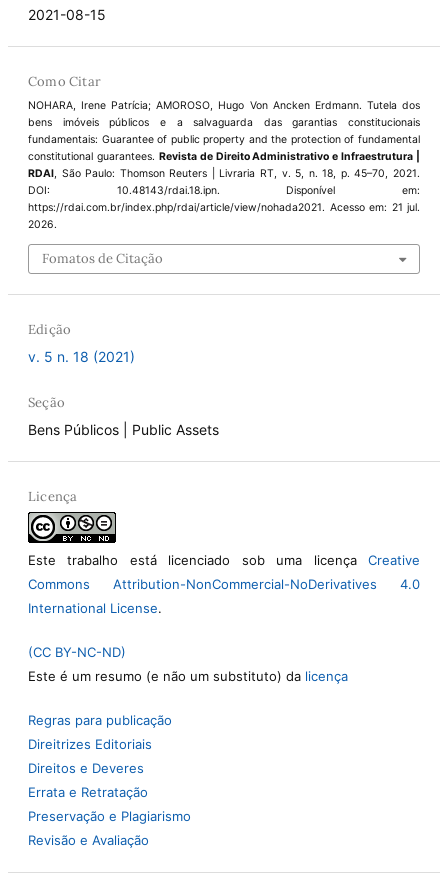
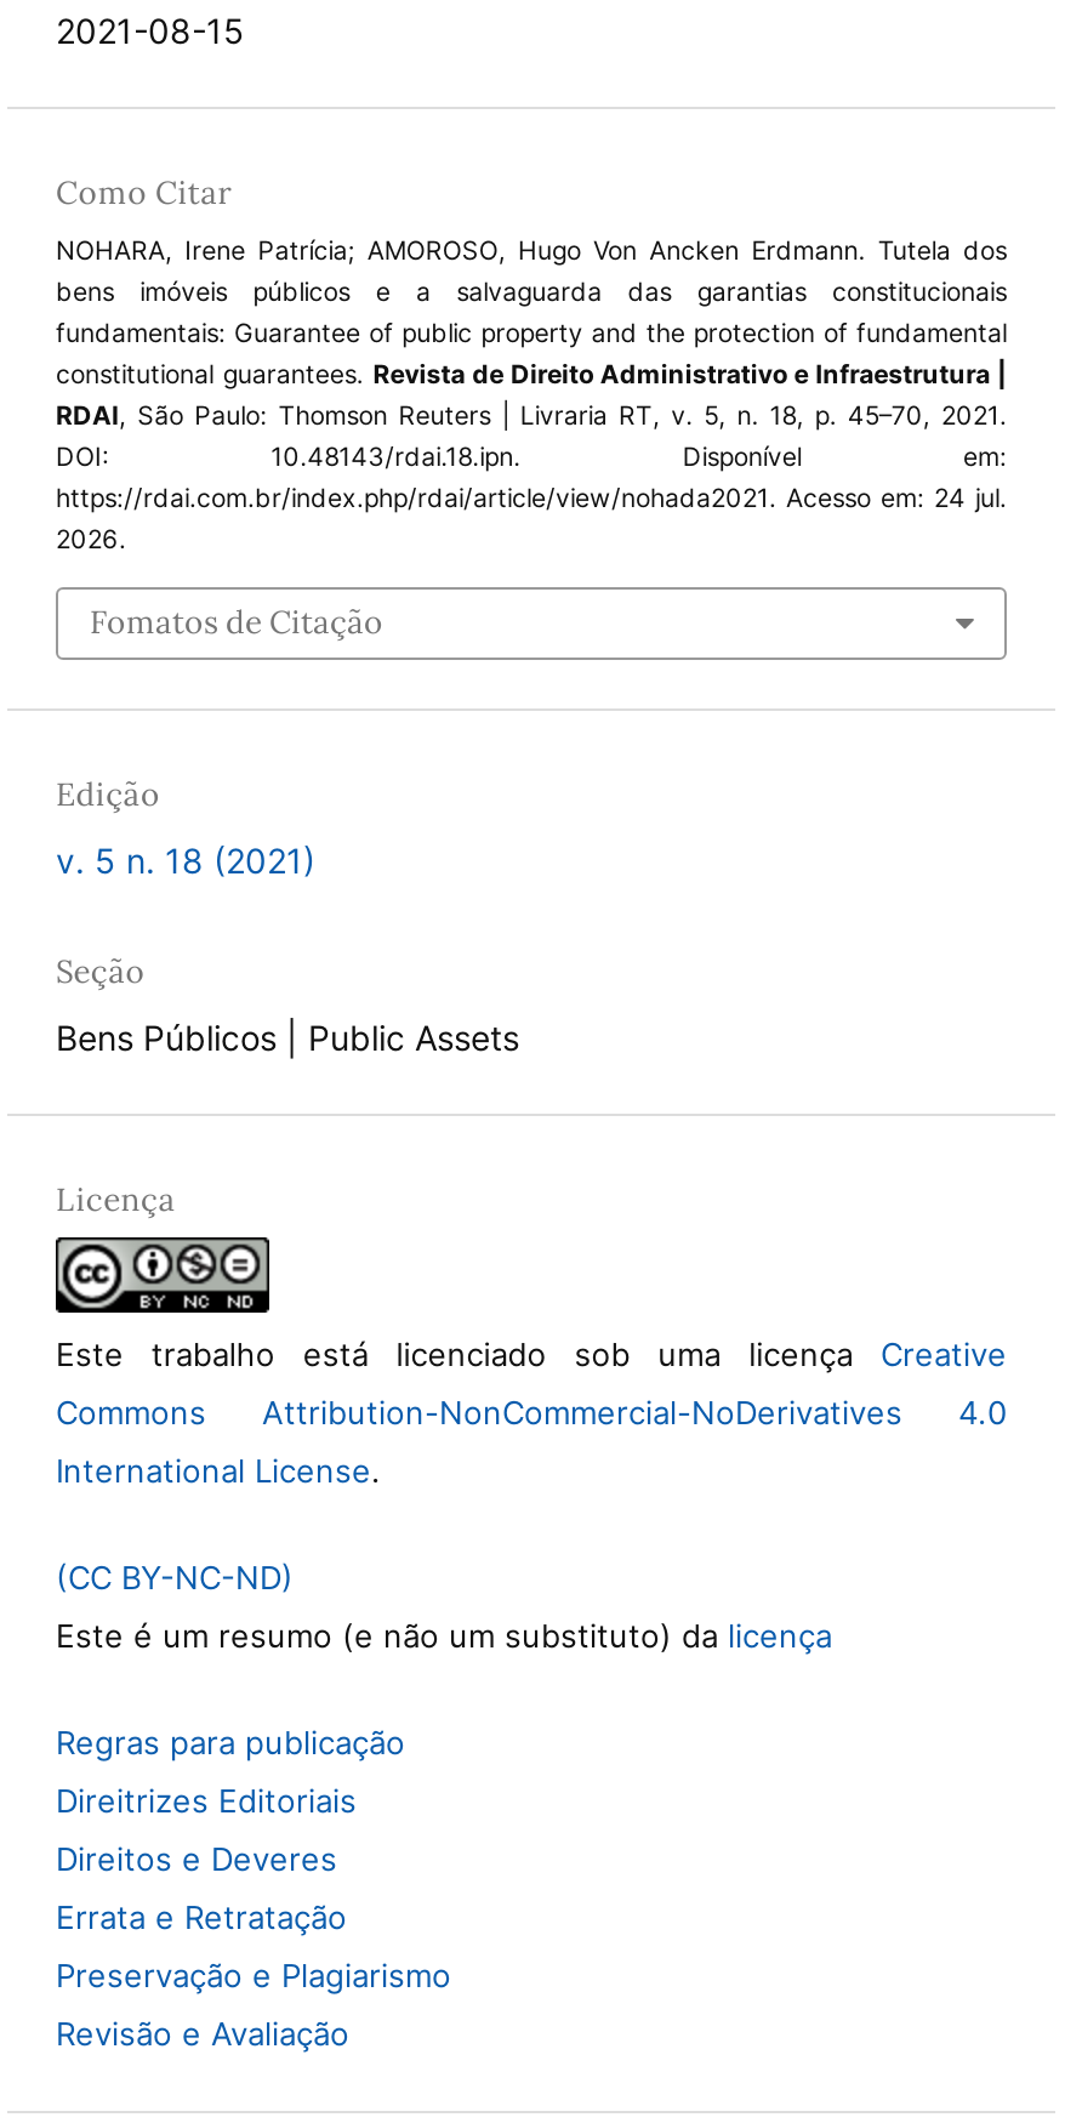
[28,201,420,214] https://rdai.com.br/index.php/rdai/article/view/nohada2021. Acesso em: 21 jul. -> [56,484,1007,515] https://rdai.com.br/index.php/rdai/article/view/nohada2021. Acesso em: 24 jul.

